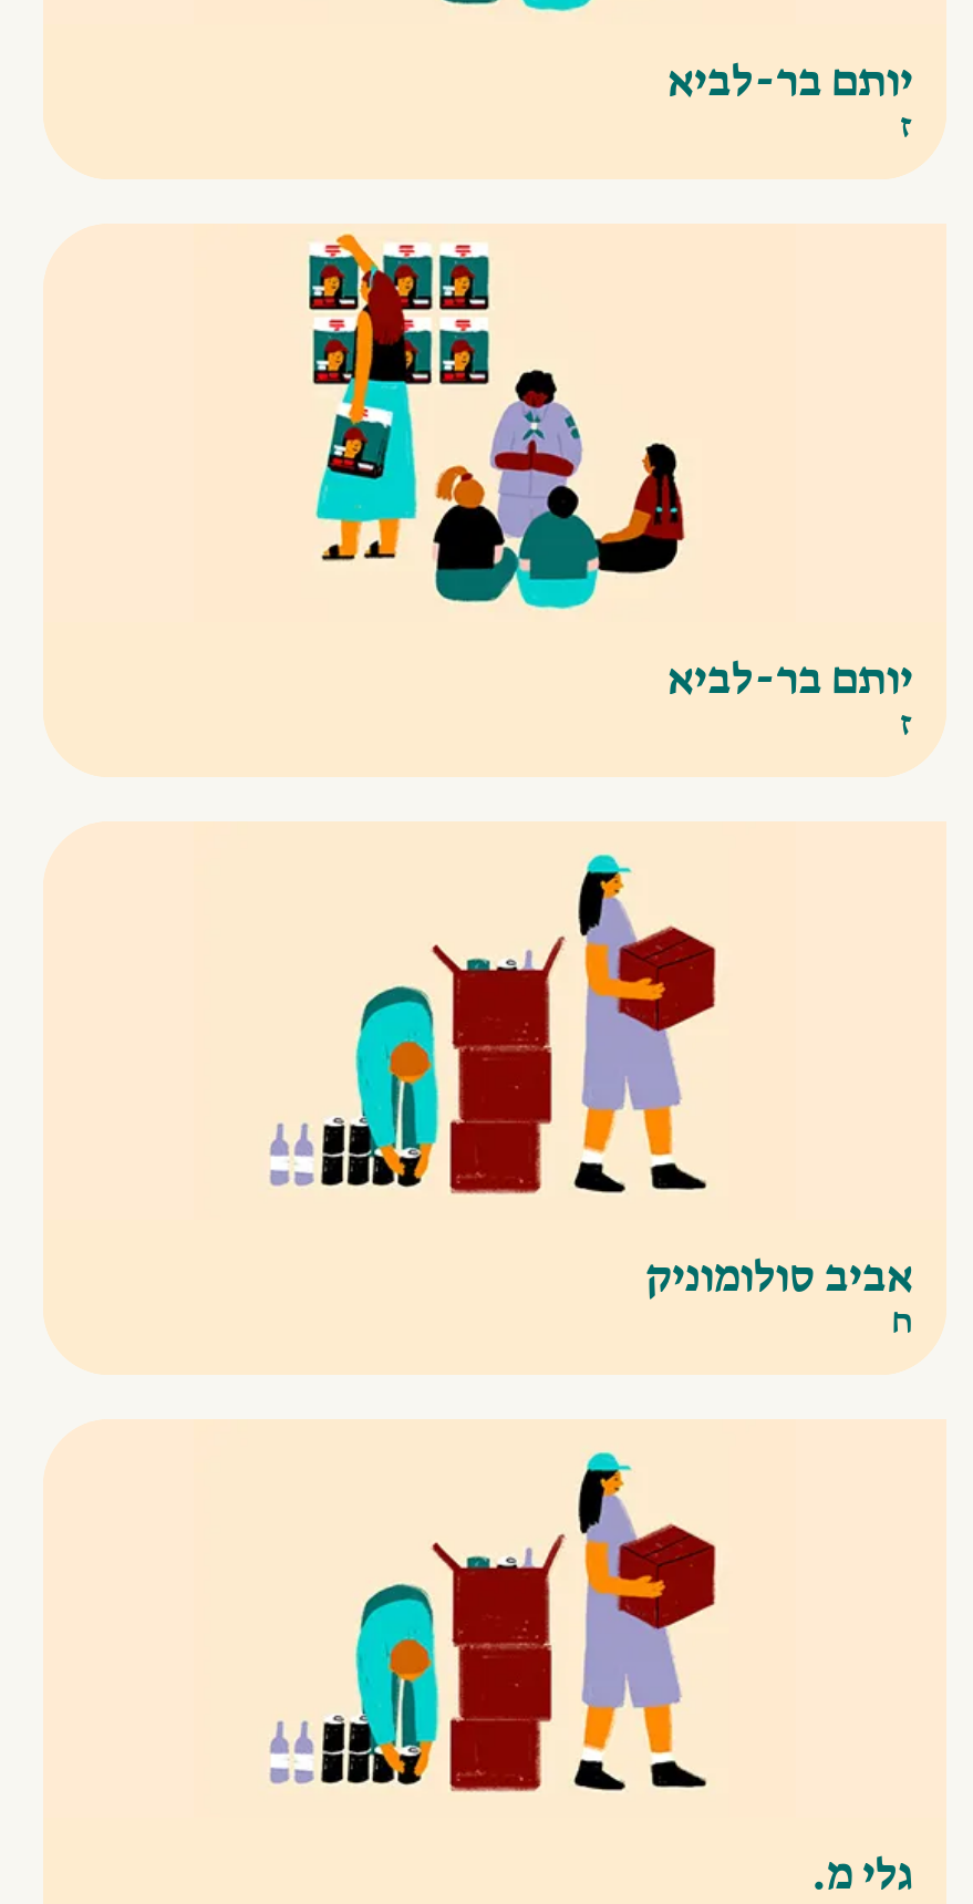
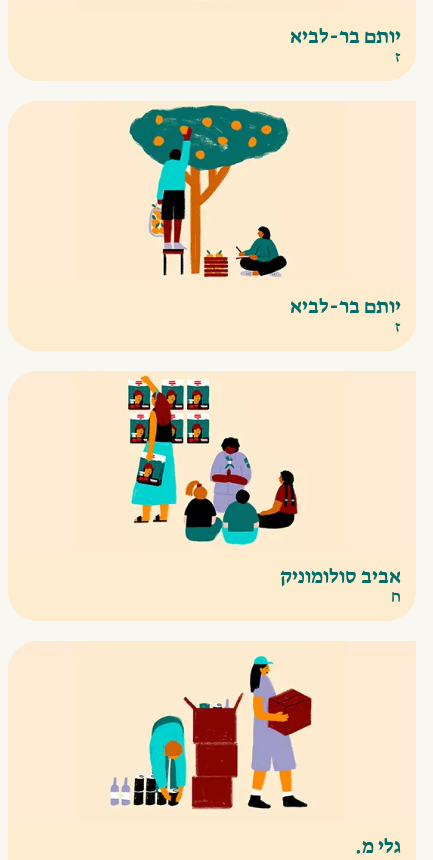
[307,232,685,613] [image] -> [128,104,297,278] [image]
[269,832,716,1207] [image] -> [111,375,311,546] [image]

